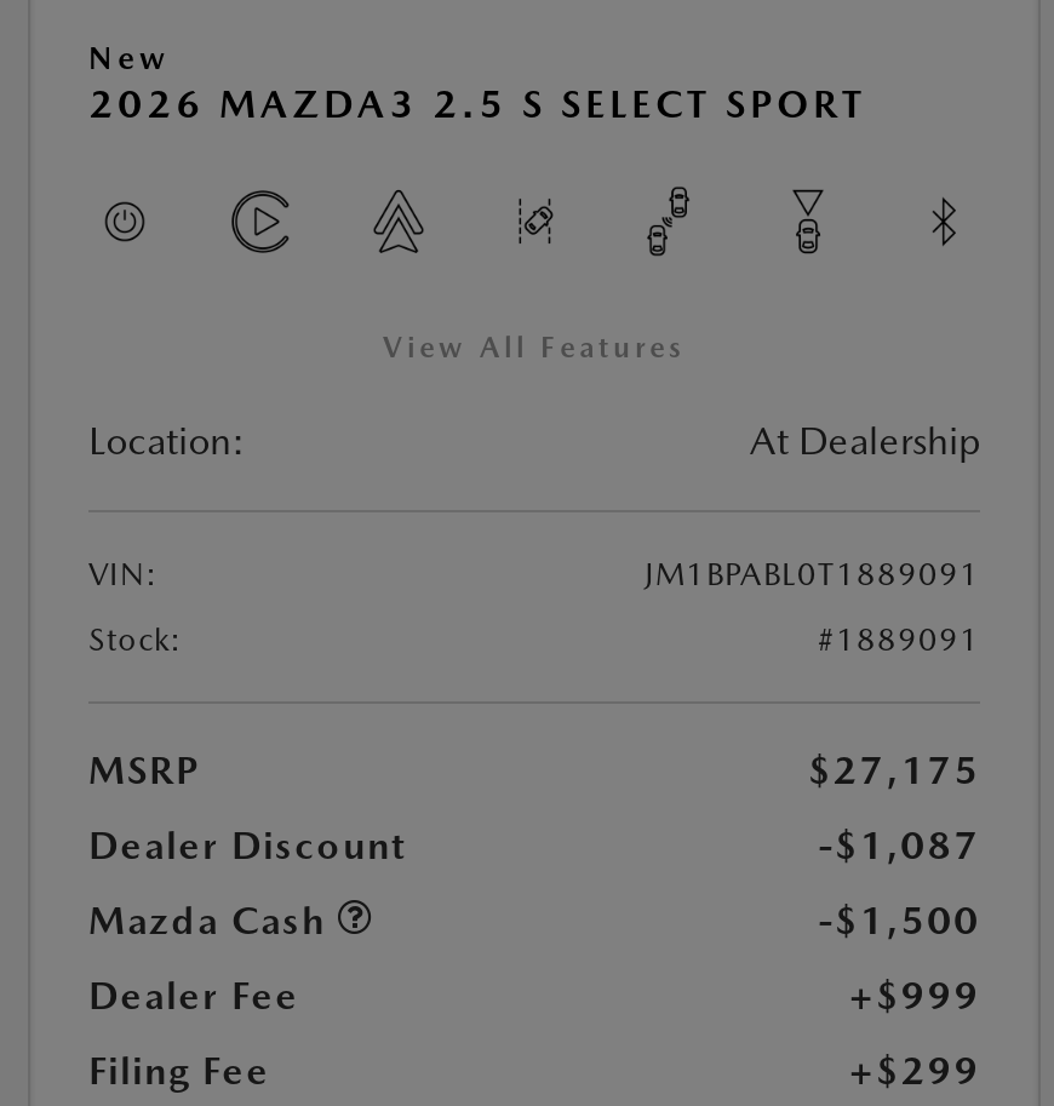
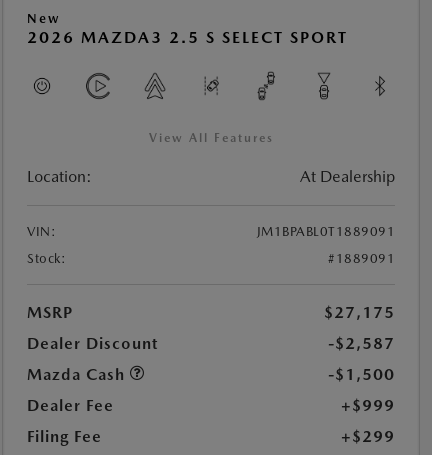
[818,821,980,867] -$1,087 -> [328,334,395,353] -$2,587

